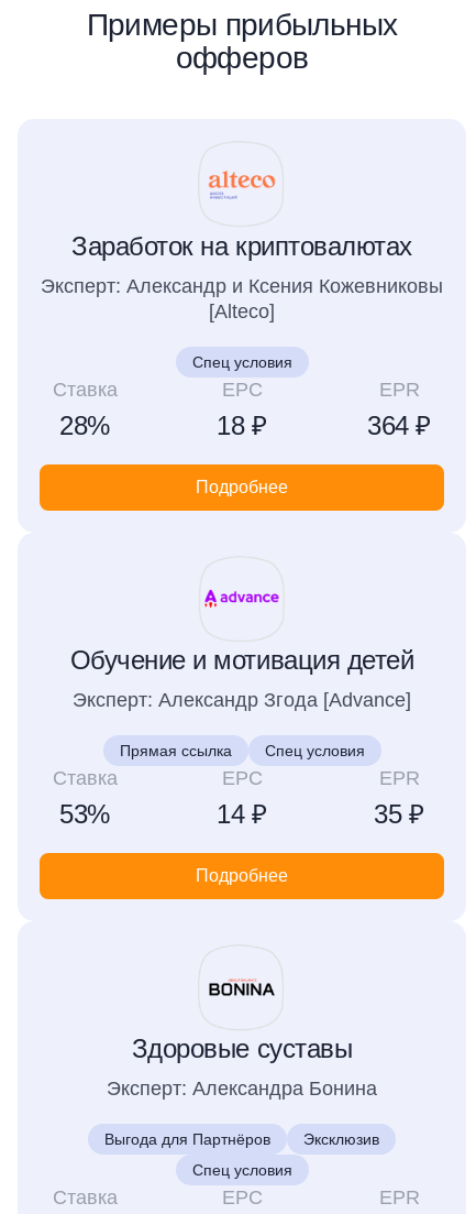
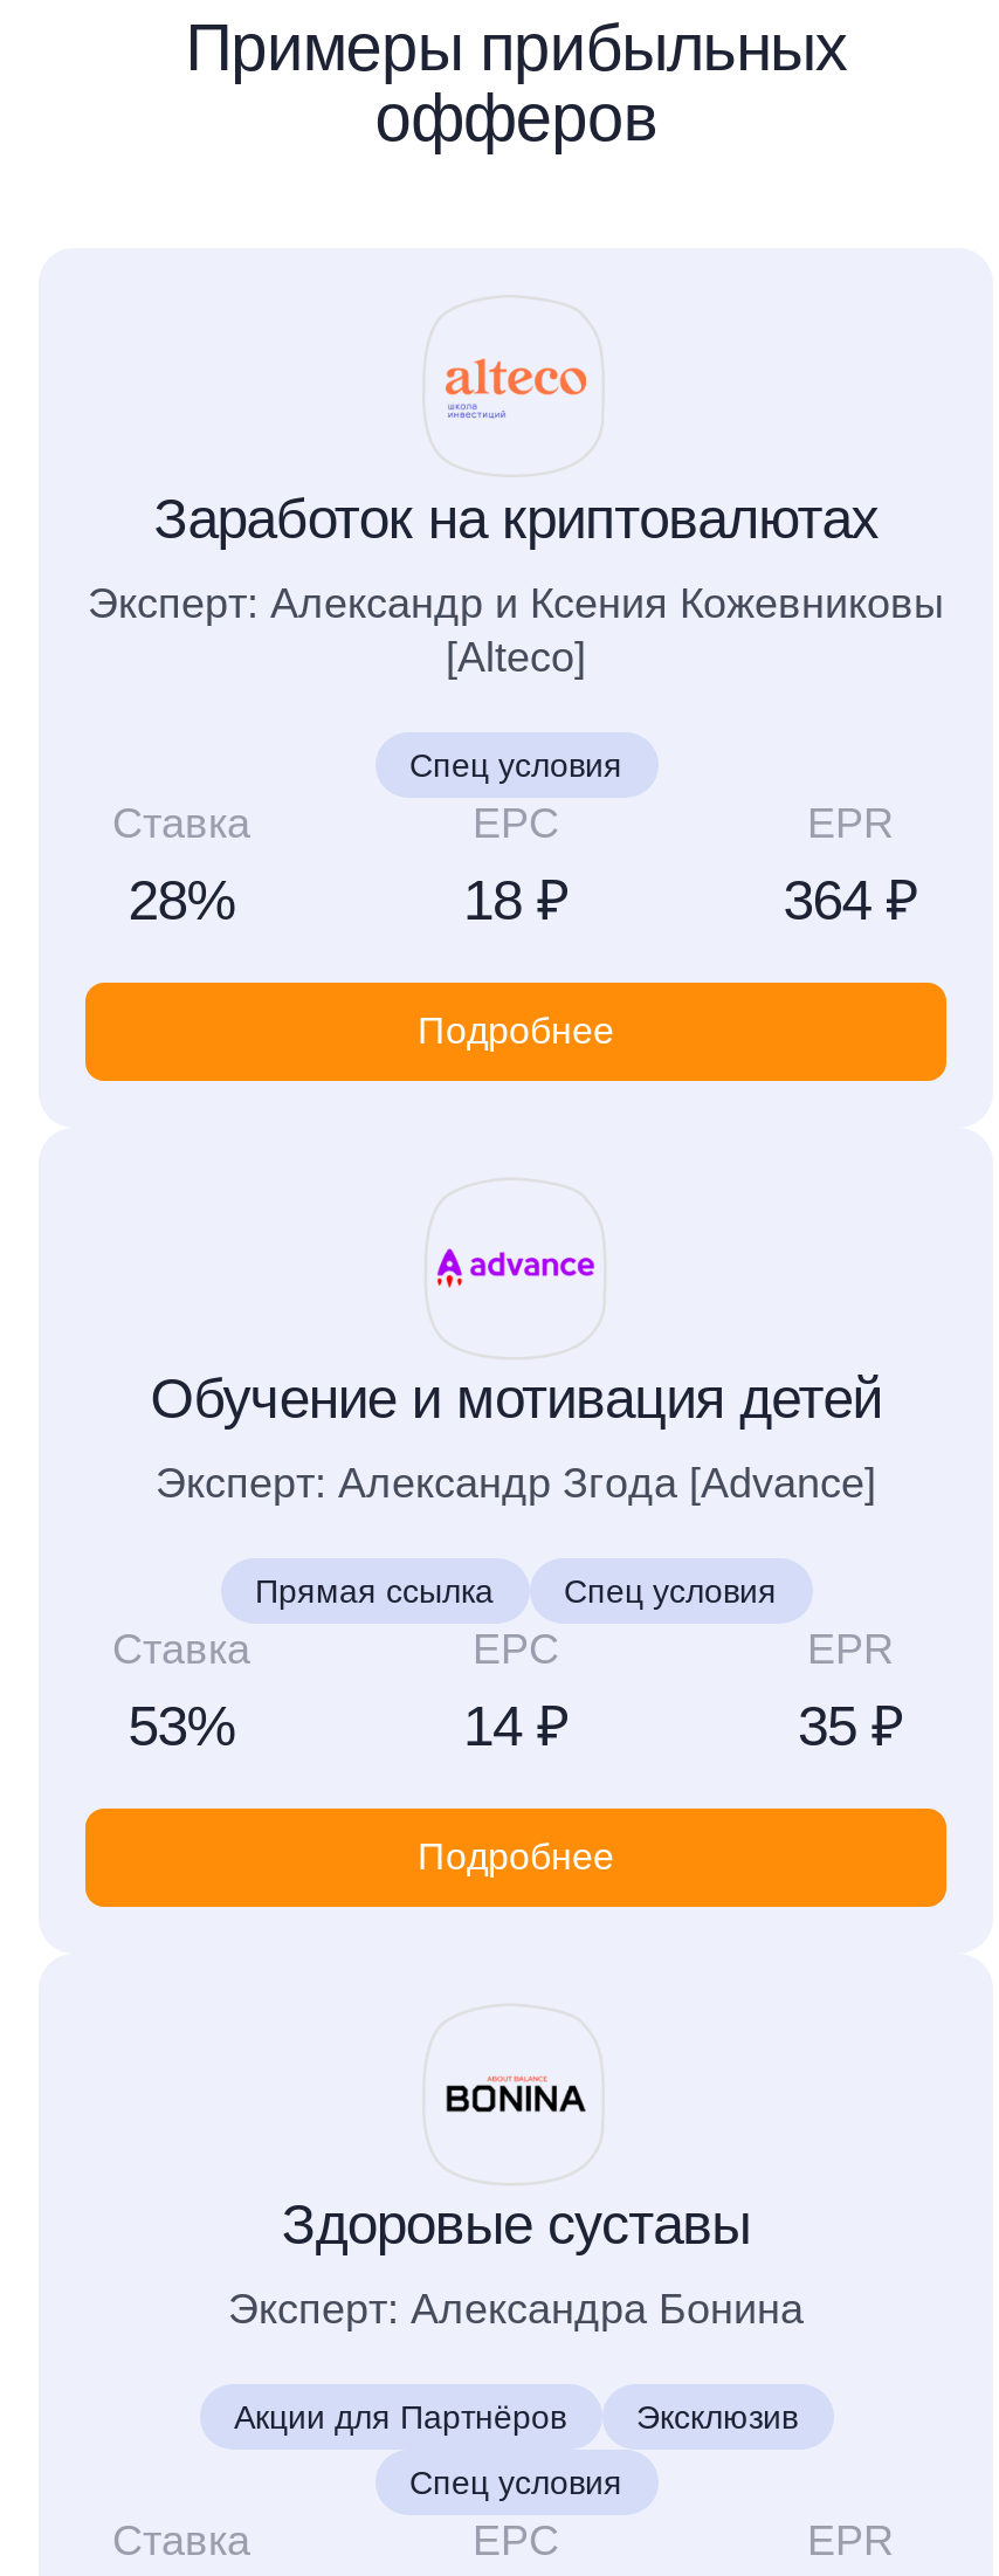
[104,1130,270,1148] Выгода для Партнёров -> [234,2398,566,2436] Акции для Партнёров

